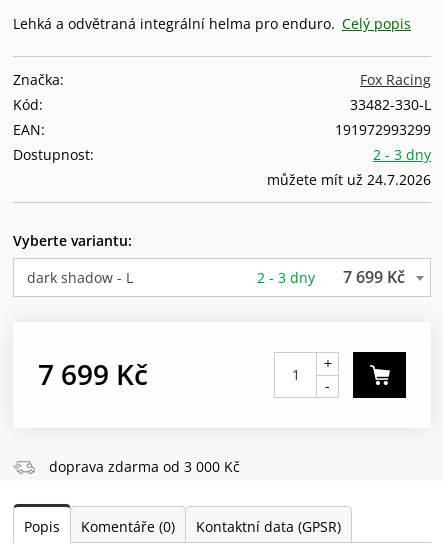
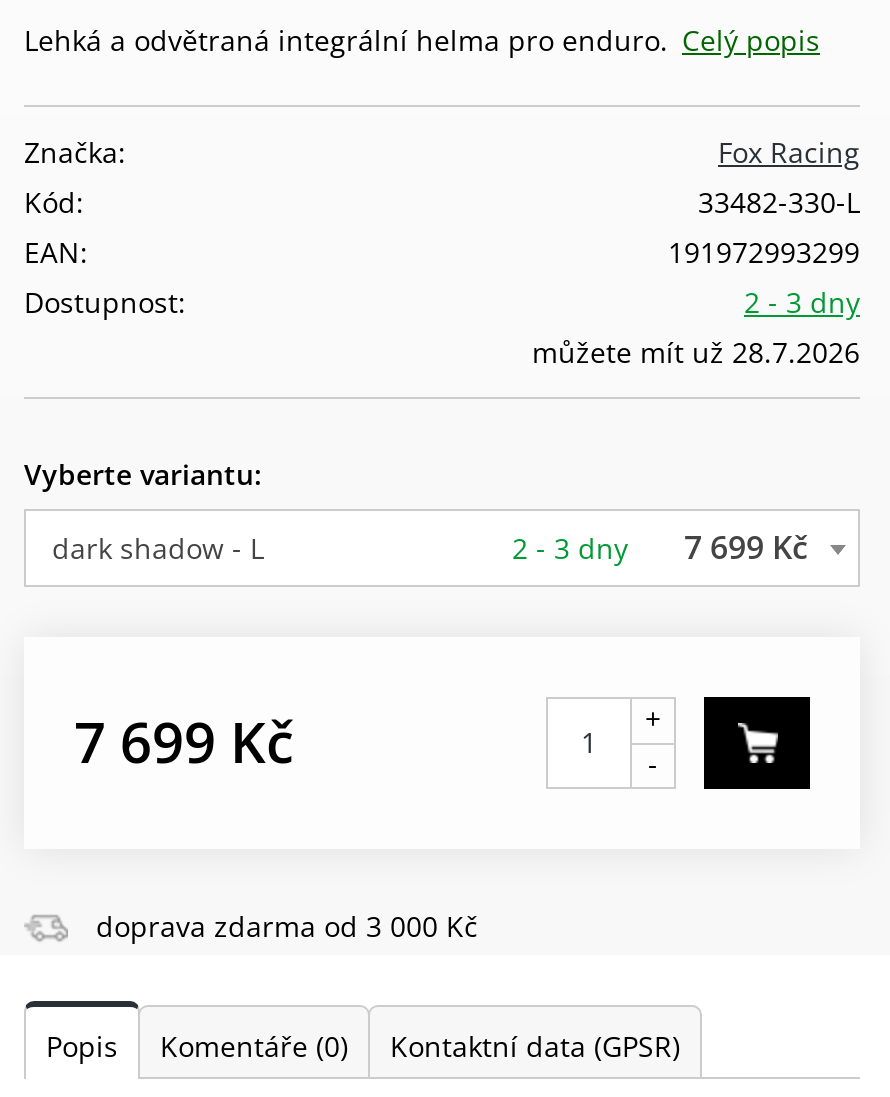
[267,169,431,188] můžete mít už 24.7.2026 -> [532,332,860,370] můžete mít už 28.7.2026

